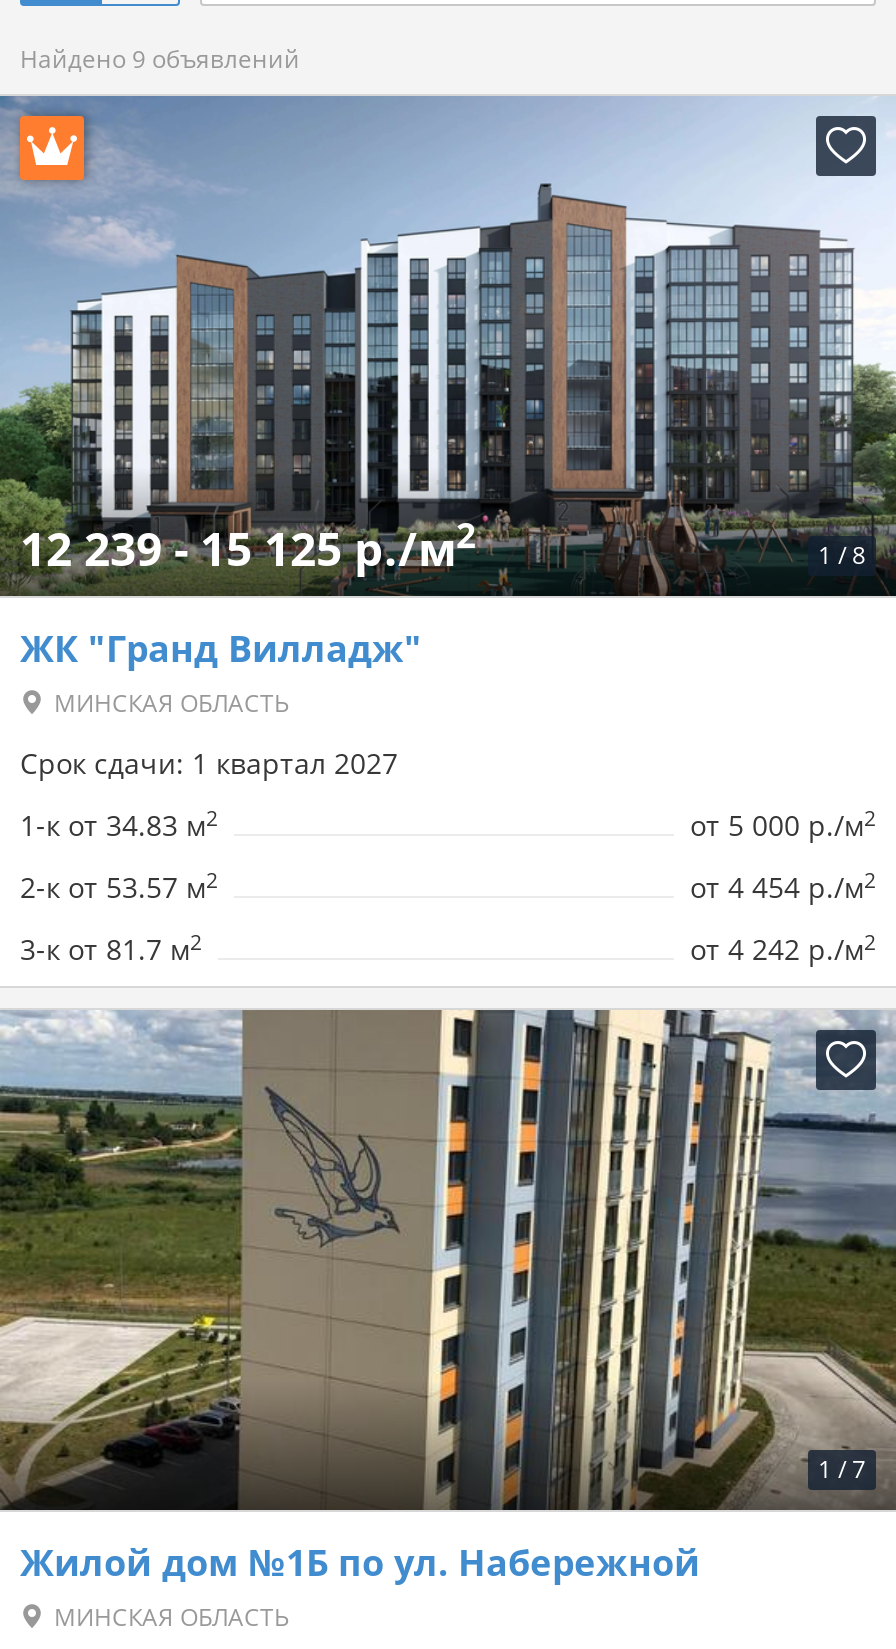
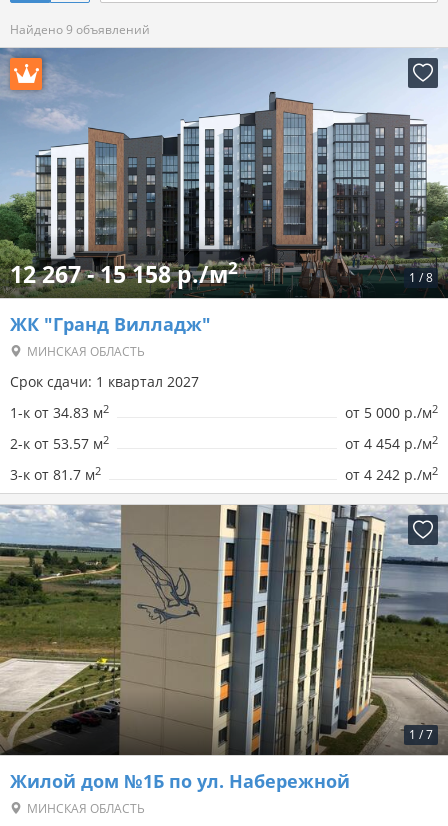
[20,513,476,580] 12 239 - 15 125 р./м2 -> [10,256,238,290] 12 267 - 15 158 р./м2

